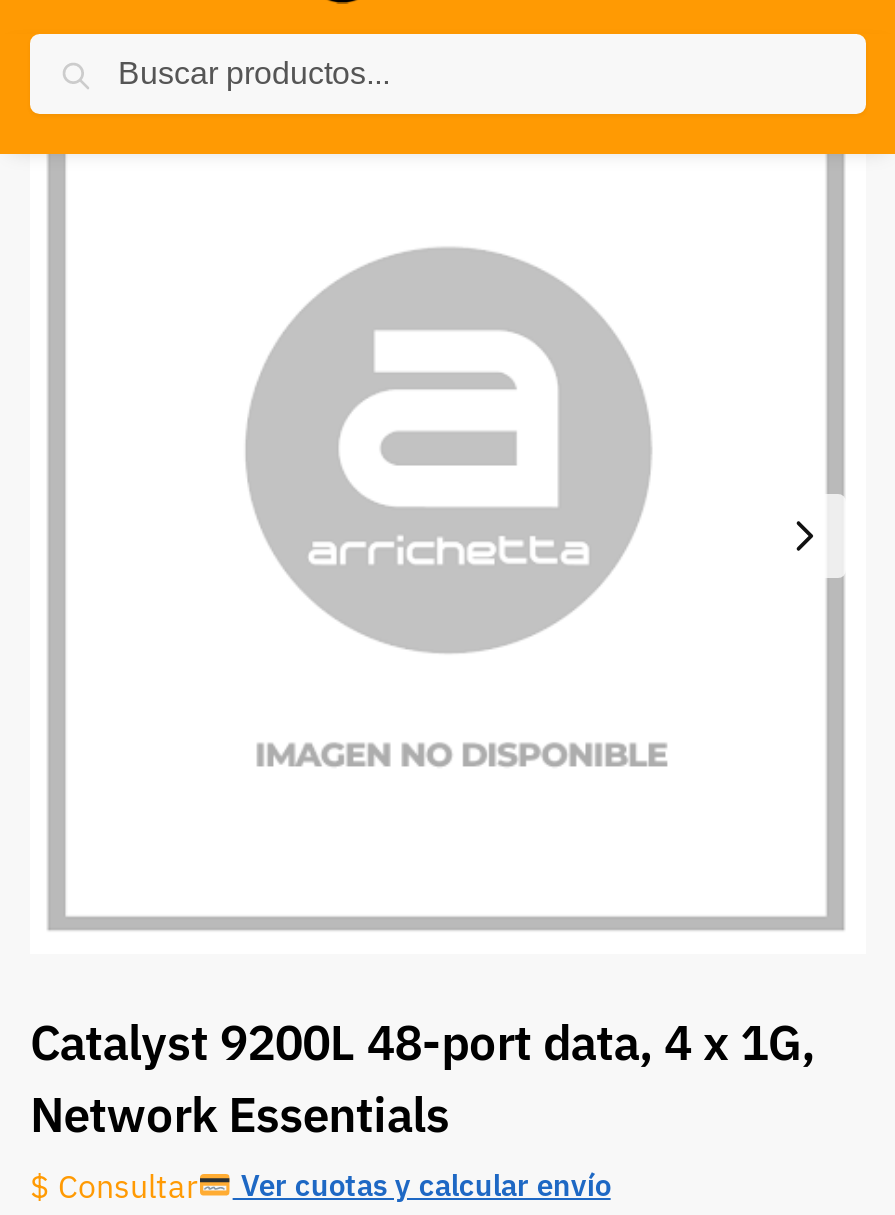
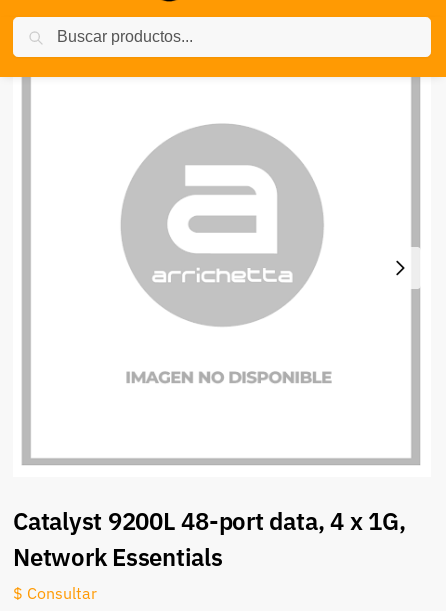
[233,1164,611,1204] Ver cuotas y calcular envío -> none

